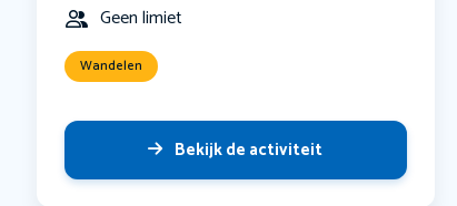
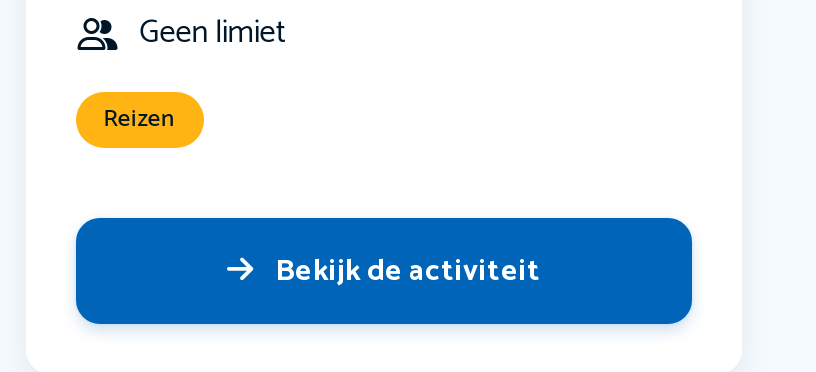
[80,56,142,77] Wandelen -> [104,101,176,139] Reizen

